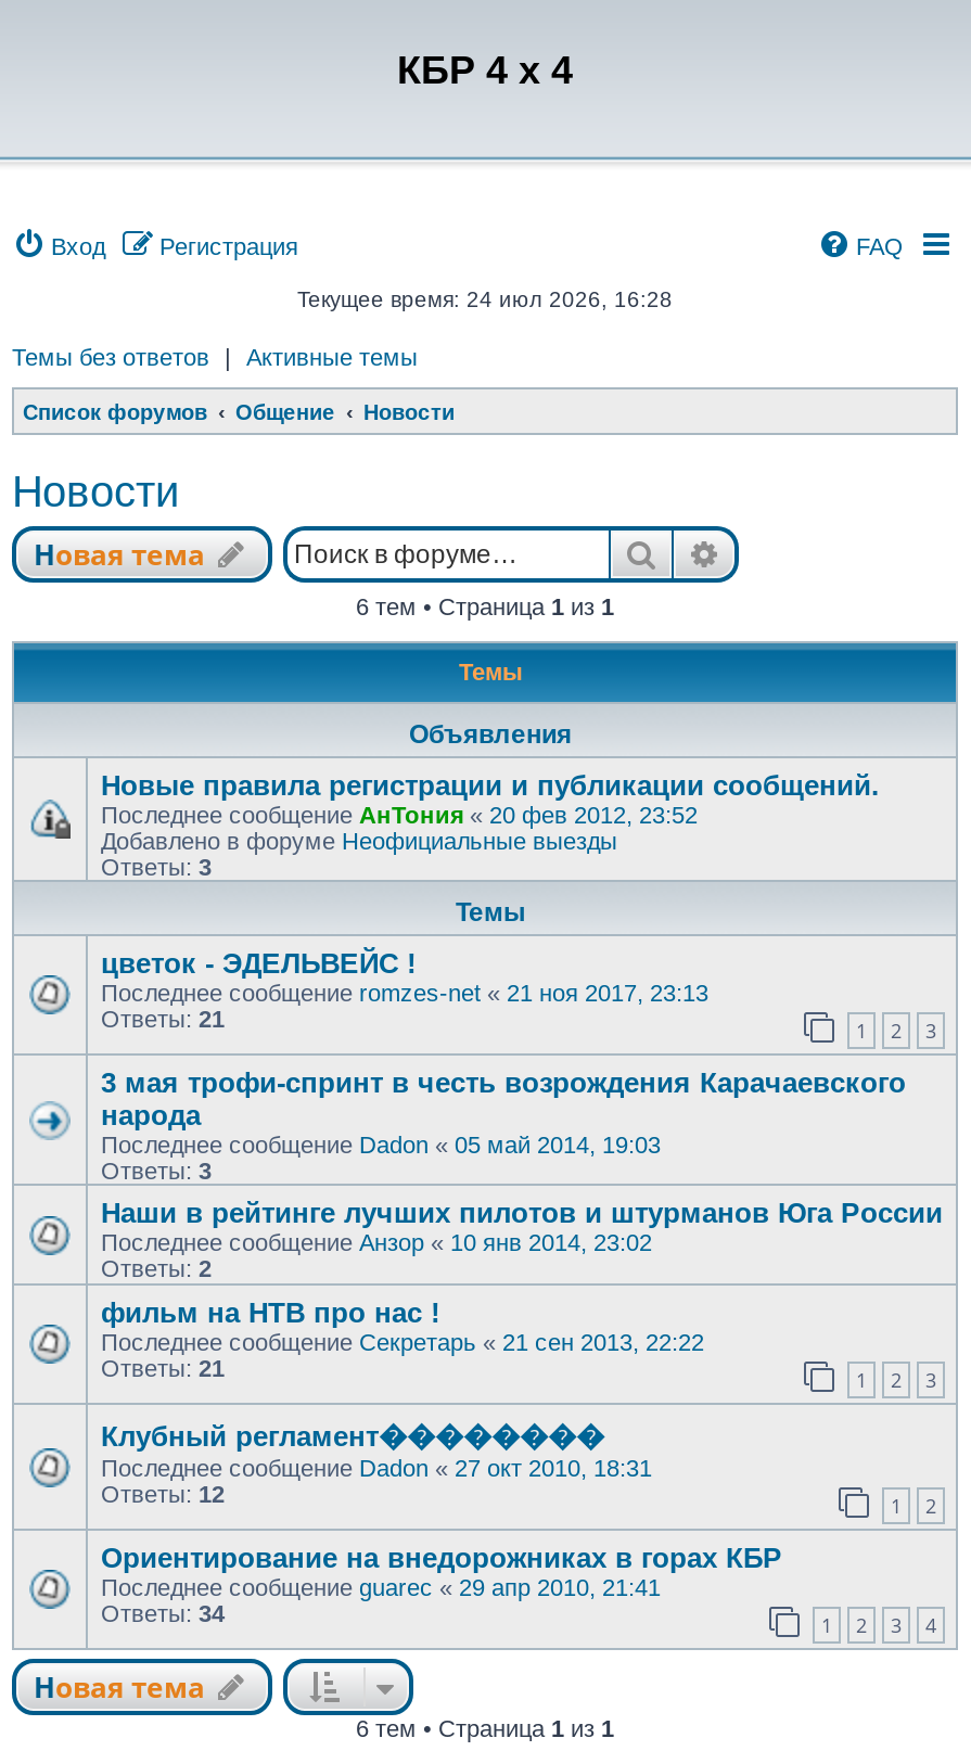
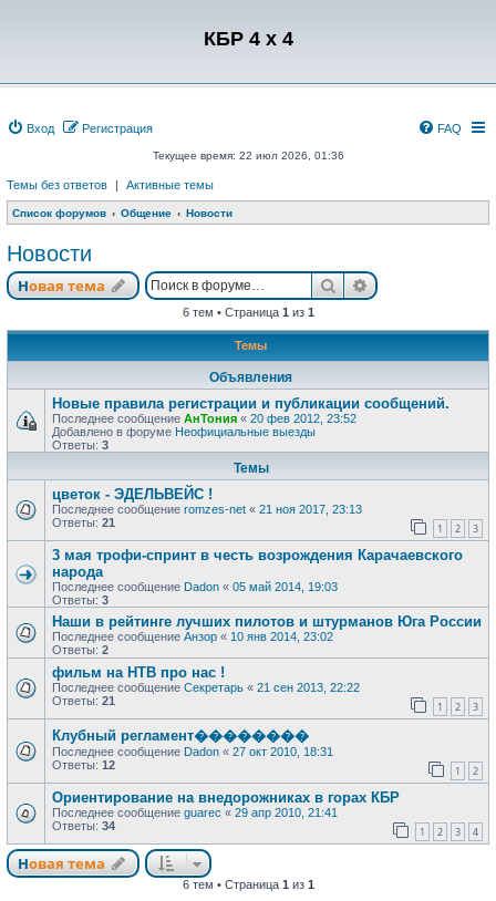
[297,287,673,311] Текущее время: 24 июл 2026, 16:28 -> [152,149,344,162] Текущее время: 22 июл 2026, 01:36

